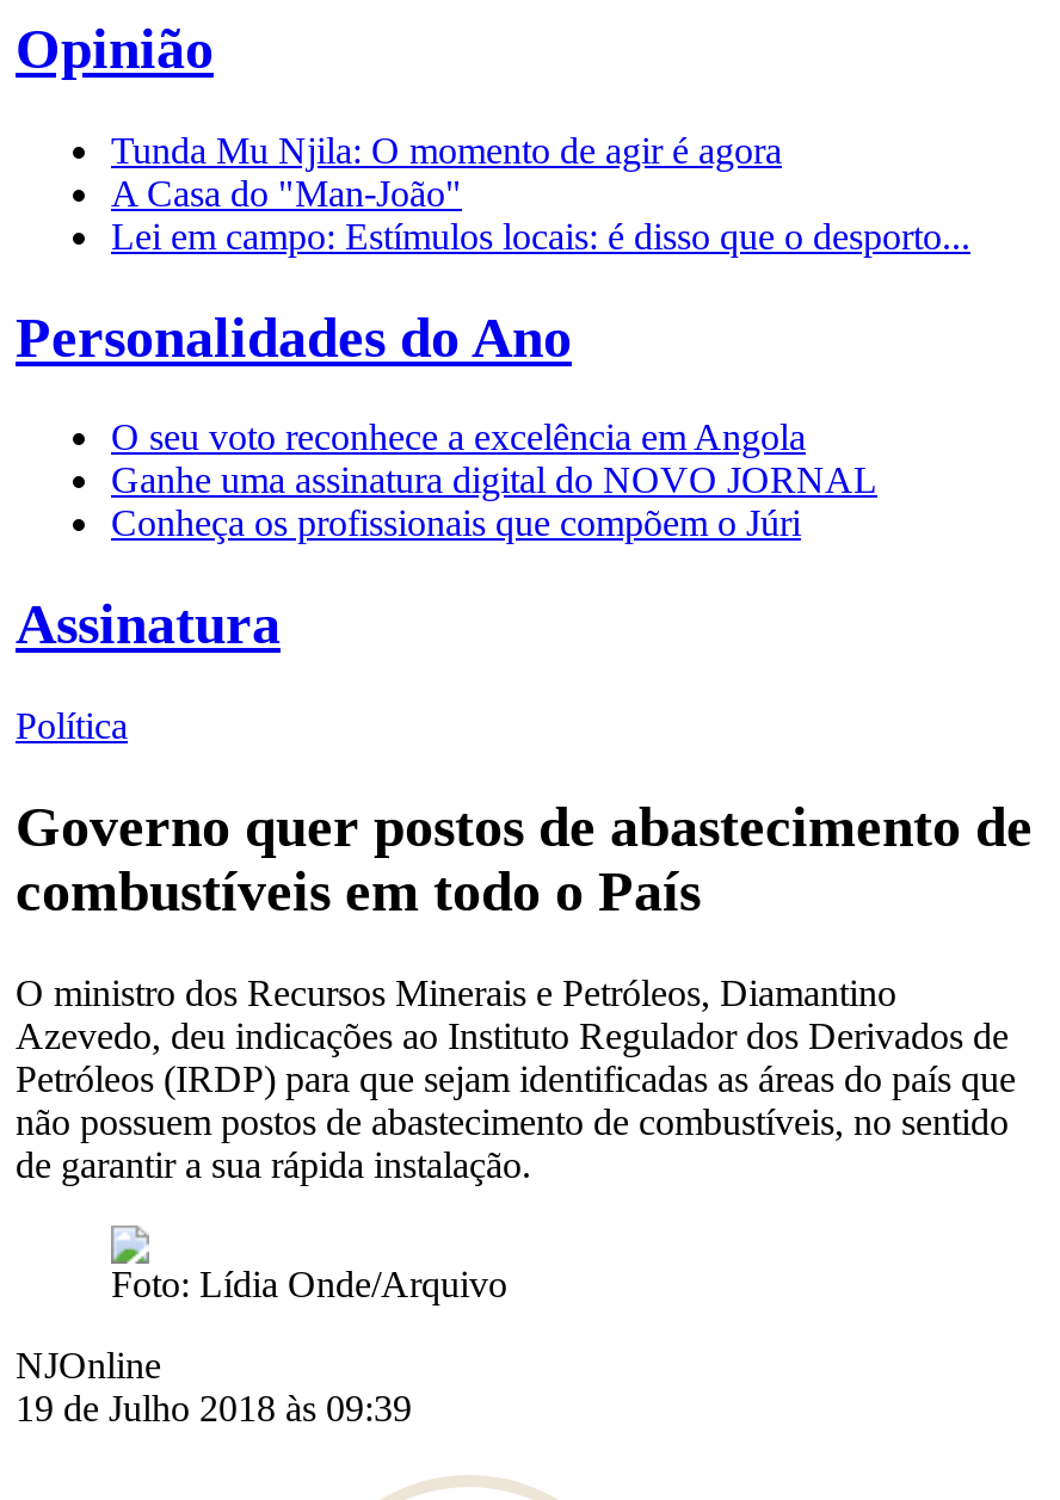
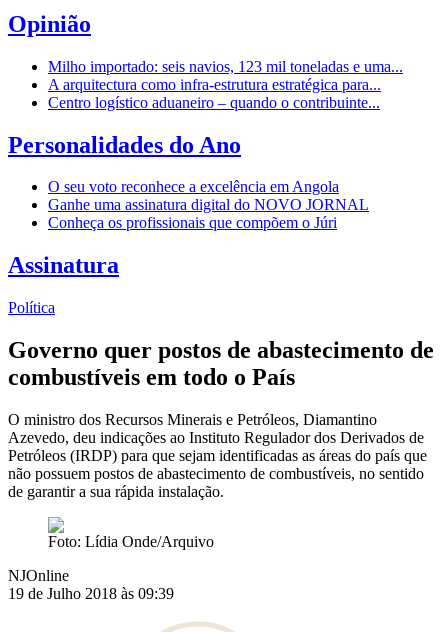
[111,129,970,256] Tunda Mu Njila: O momento de agir é agora | A Casa do "Man-João" | Lei em campo: Estímulos locais: é disso que o desporto... -> [48,58,403,111] Milho importado: seis navios, 123 mil toneladas e uma... | A arquitectura como infra-estrutura estratégica para... | Centro logístico aduaneiro – quando o contribuinte...

